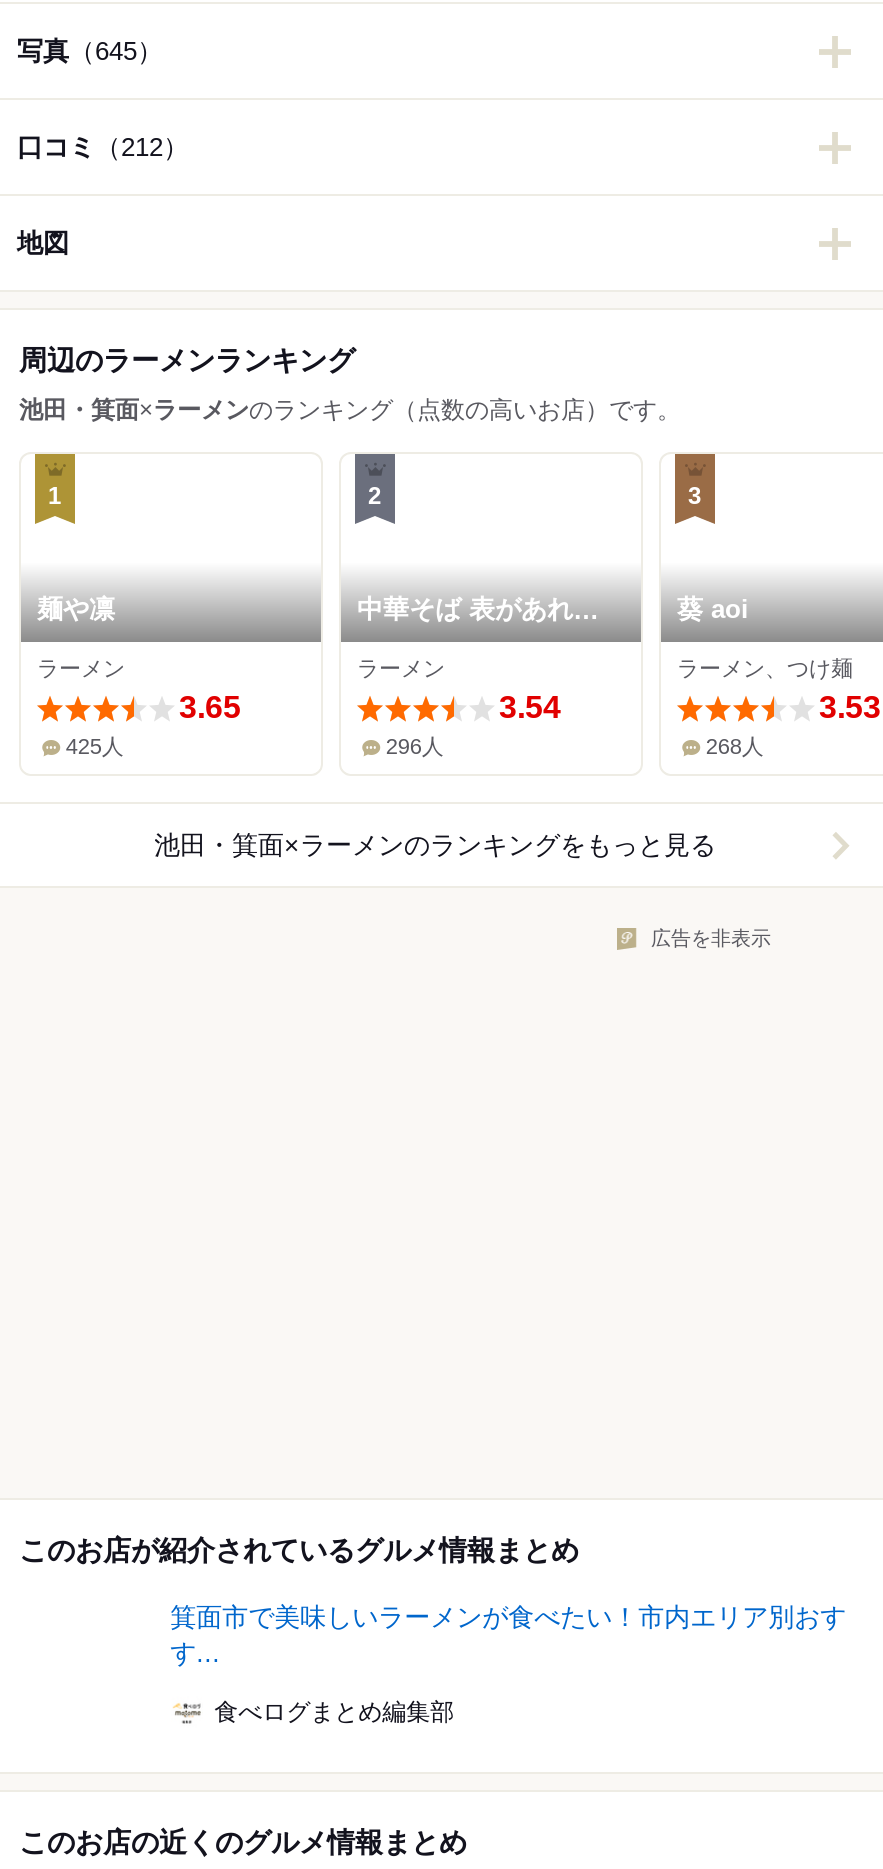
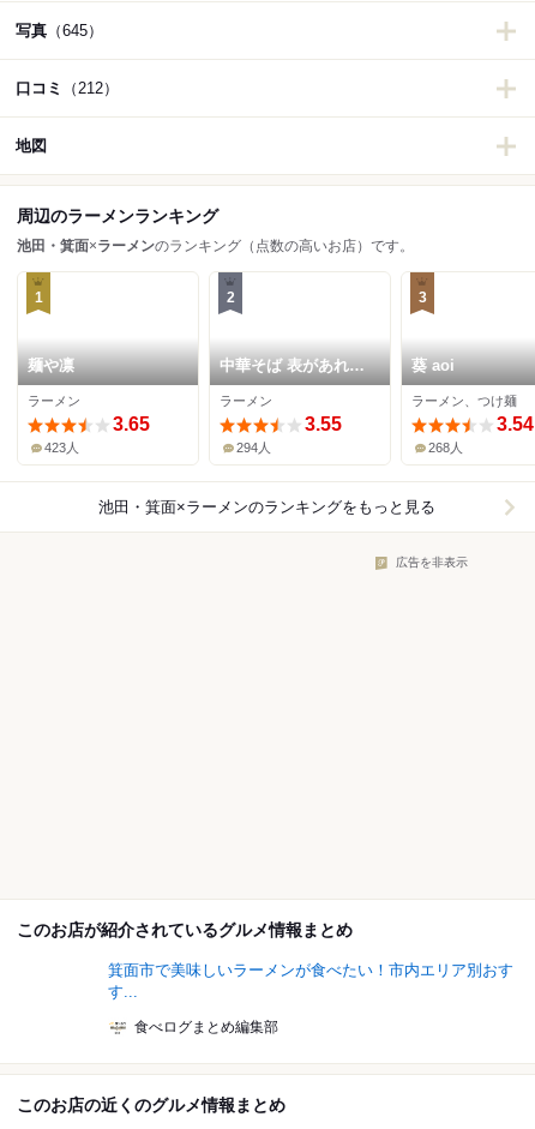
[499,691,561,725] 3.54 -> [305,414,342,435] 3.55
[819,691,881,725] 3.53 -> [497,414,534,435] 3.54
[66,735,124,759] 425人 -> [45,441,80,455] 423人
[386,735,444,759] 296人 -> [237,441,272,455] 294人

